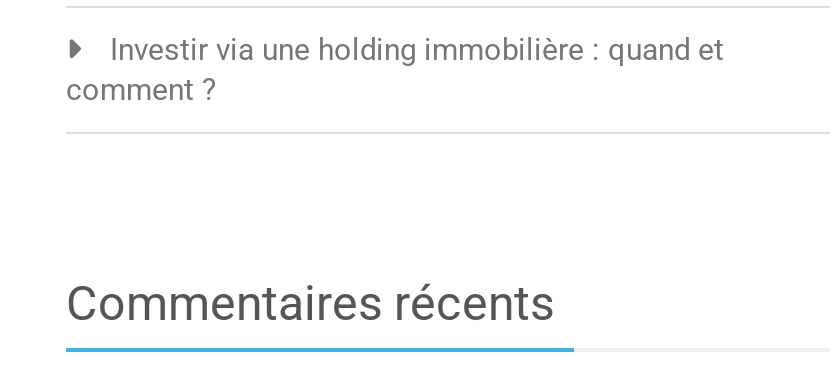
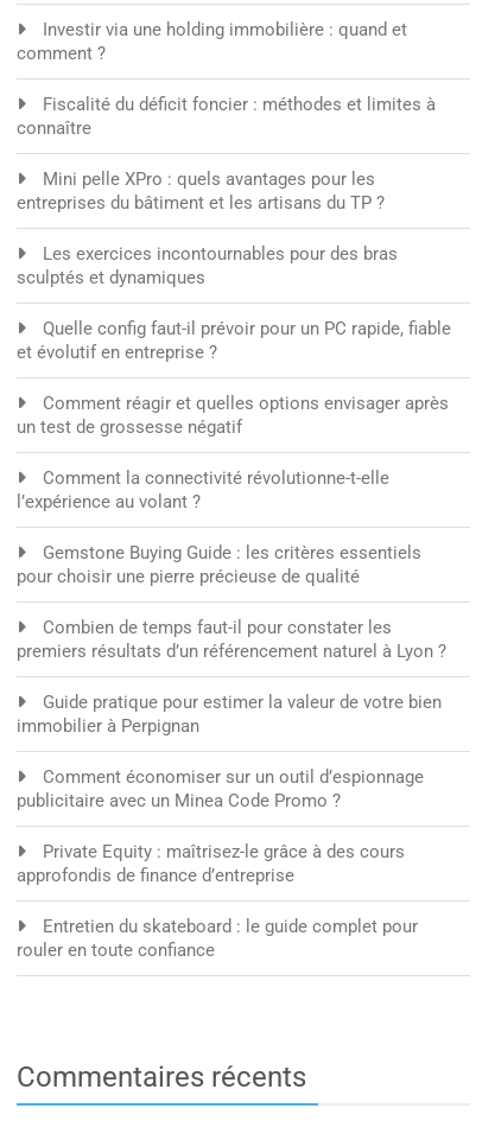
none -> [17,94,451,961] Fiscalité du déficit foncier : méthodes et limites à | connaître | Mini pelle XPro : quels avantages pour les | entreprises du bâtiment et les artisans du TP ? | Les exercices incontournables pour des bras | sculptés et dynamiques | Quelle config faut-il prévoir pour un PC rapide, fiable | et évolutif en entreprise ? | Comment réagir et quelles options envisager après | un test de grossesse négatif | Comment la connectivité révolutionne-t-elle | l’expérience au volant ? | Gemstone Buying Guide : les critères essentiels | pour choisir une pierre précieuse de qualité | Combien de temps faut-il pour constater les | premiers résultats d’un référencement naturel à Lyon ? | Guide pratique pour estimer la valeur de votre bien | immobilier à Perpignan | Comment économiser sur un outil d’espionnage | publicitaire avec un Minea Code Promo ? | Private Equity : maîtrisez-le grâce à des cours | approfondis de finance d’entreprise | Entretien du skateboard : le guide complet pour | rouler en toute confiance

